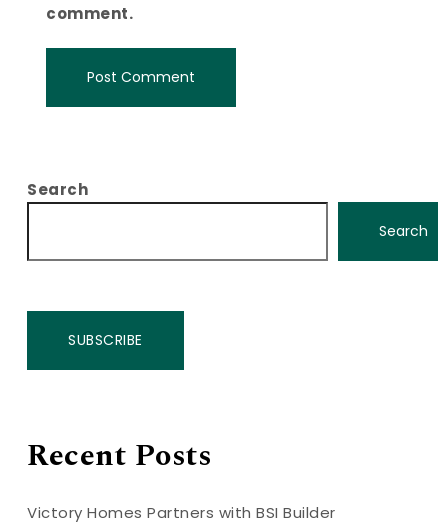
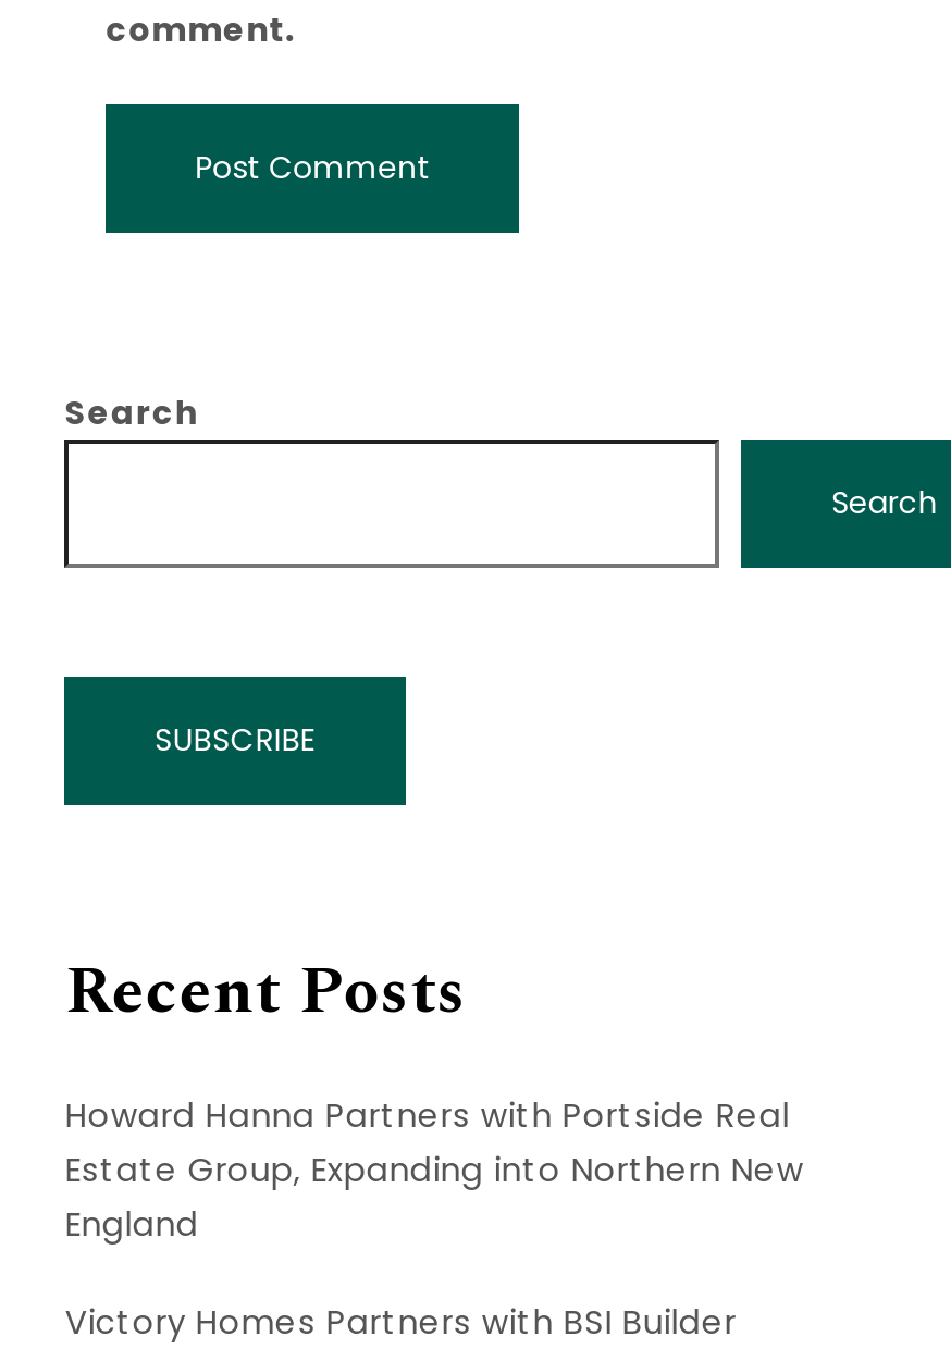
none -> [65,1091,804,1246] Howard Hanna Partners with Portside Real | Estate Group, Expanding into Northern New | England

